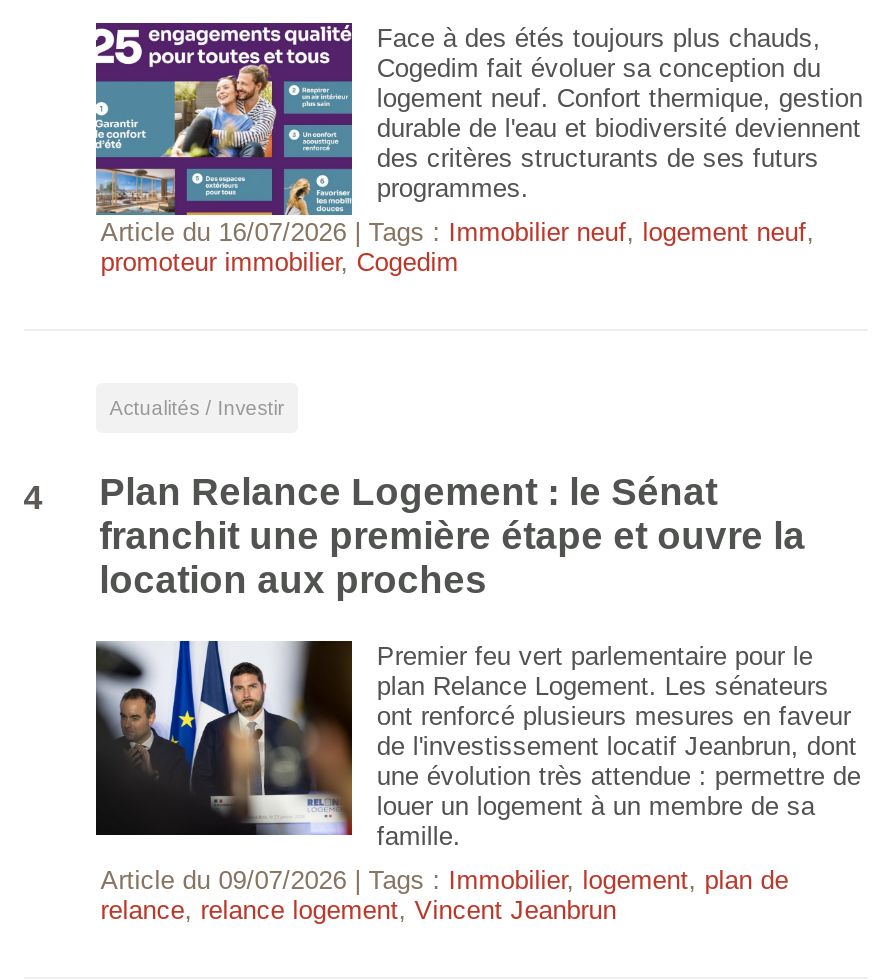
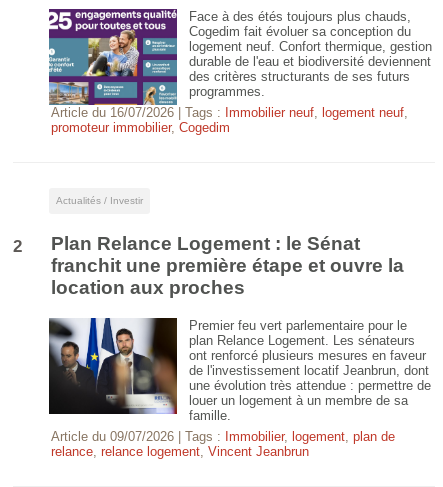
[24,471,717,517] 4 Plan Relance Logement : le Sénat -> [13,233,360,255] 2 Plan Relance Logement : le Sénat

